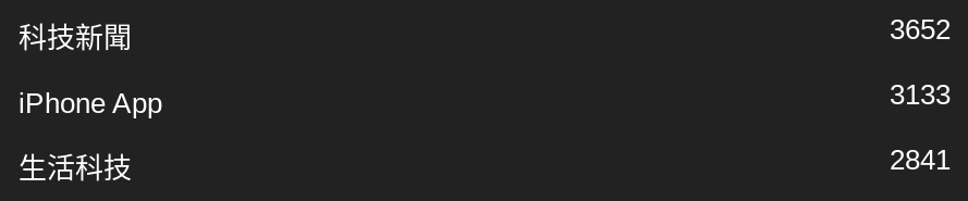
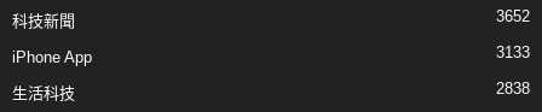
[890,144,951,177] 2841 -> [496,80,530,98] 2838

